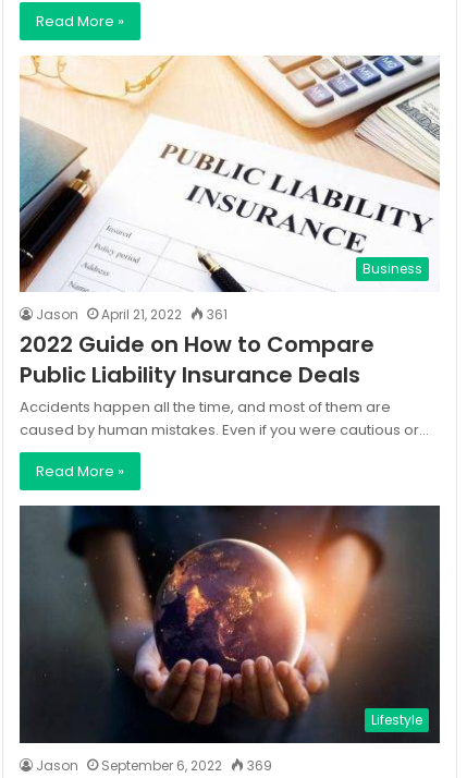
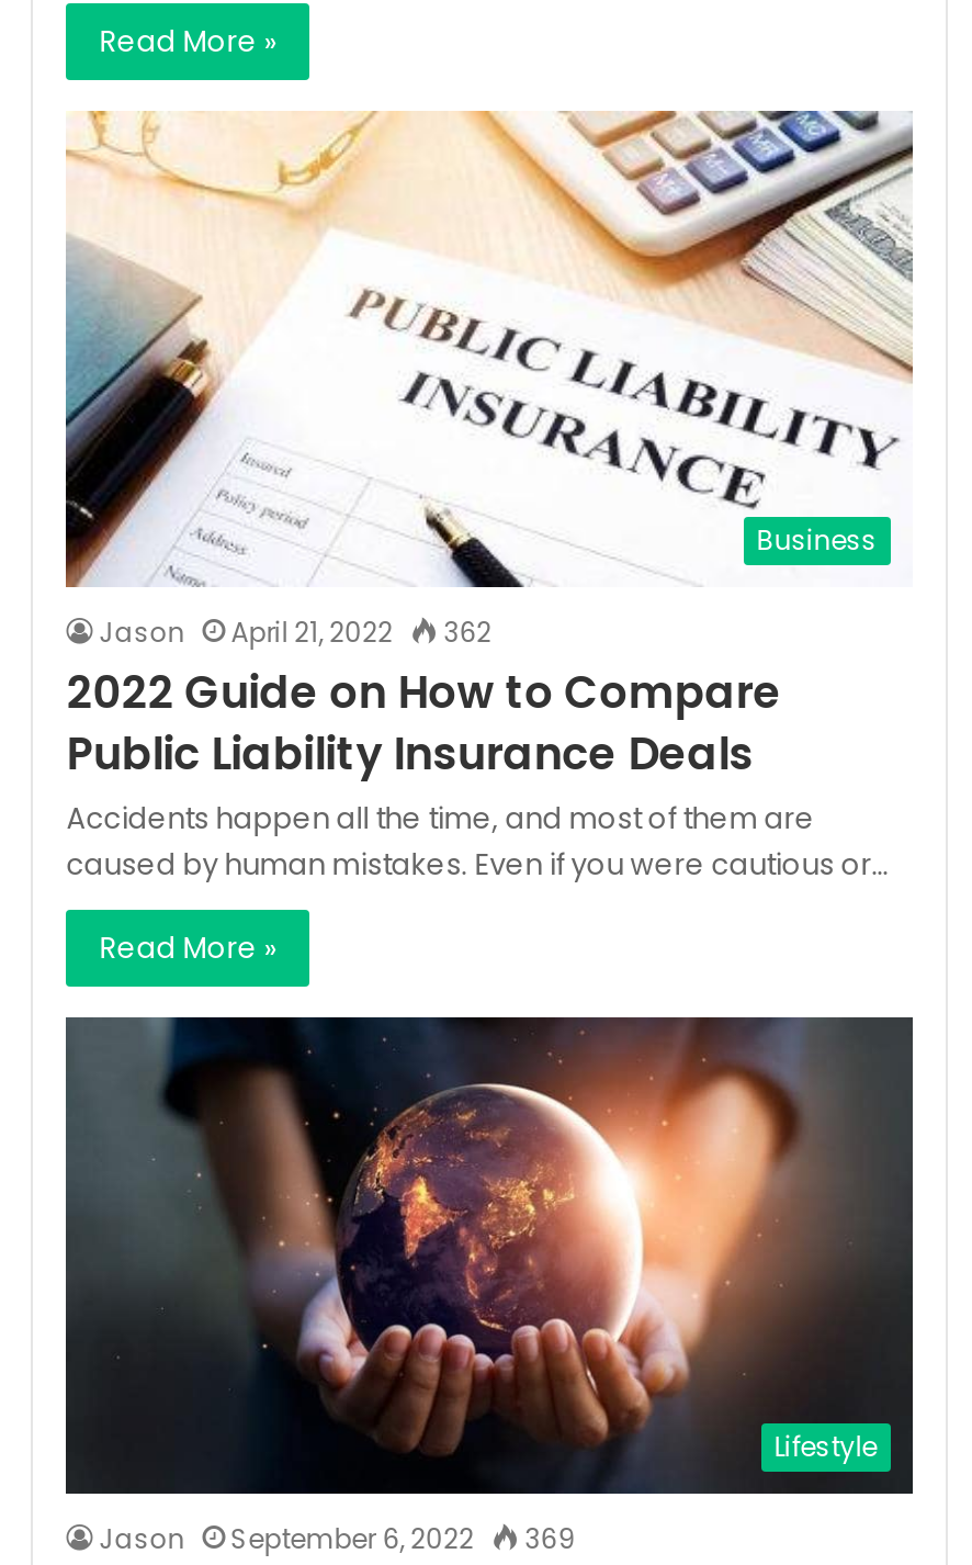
[36,305,228,324] Jason April 21, 2022 361 -> [99,614,492,651] Jason April 21, 2022 362

